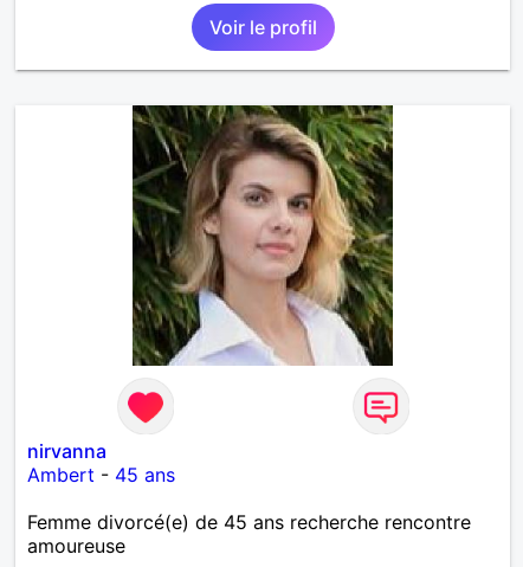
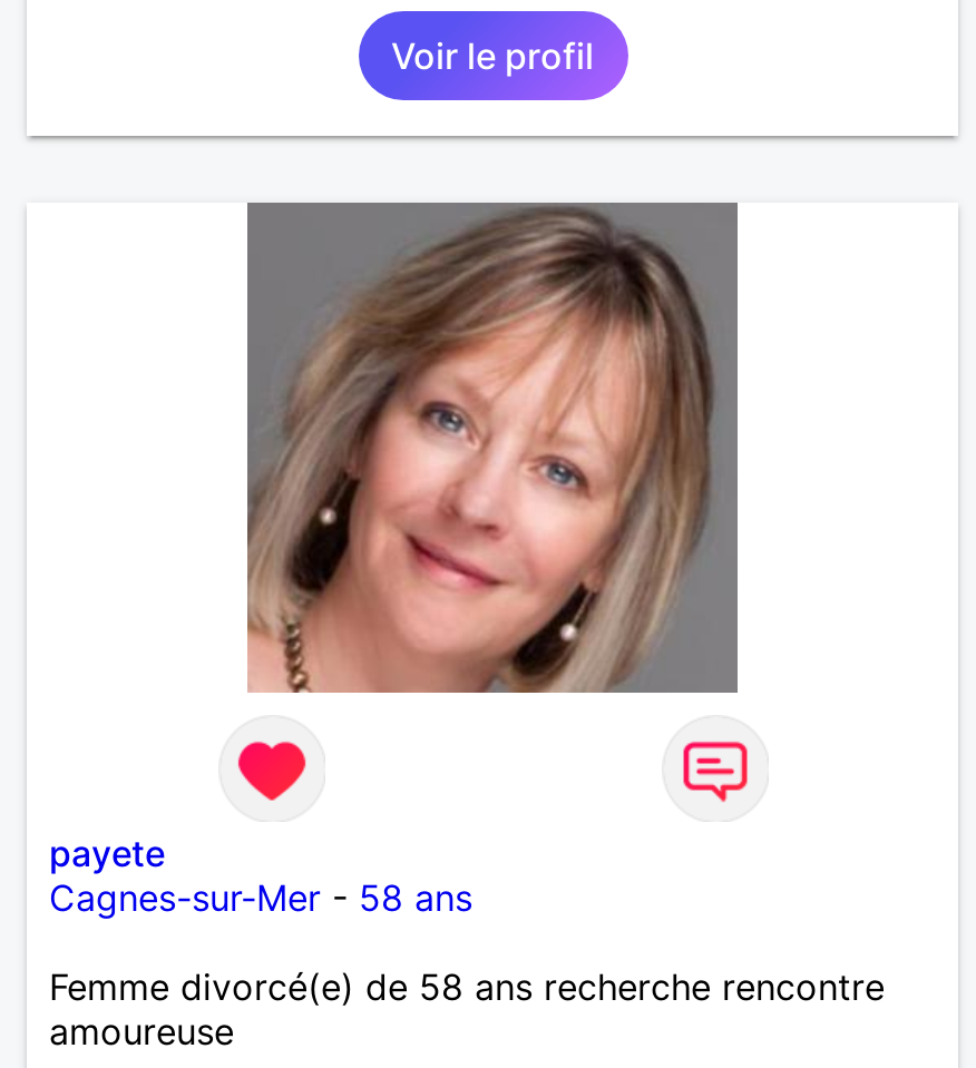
[131,104,394,367] [image] -> [245,200,740,695] [image]
[27,439,175,486] nirvanna | Ambert - 45 ans -> [49,831,472,920] payete | Cagnes-sur-Mer - 58 ans
[27,510,471,534] Femme divorcé(e) de 45 ans recherche rencontre -> [49,964,885,1009] Femme divorcé(e) de 58 ans recherche rencontre

